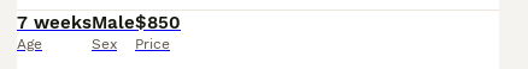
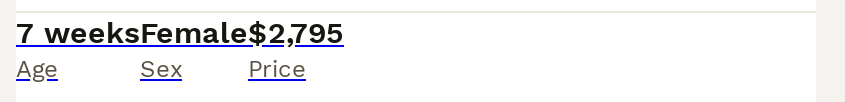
[92,12,135,33] Male -> [140,15,248,51] Female
[135,12,181,33] $850 -> [248,15,344,51] $2,795

